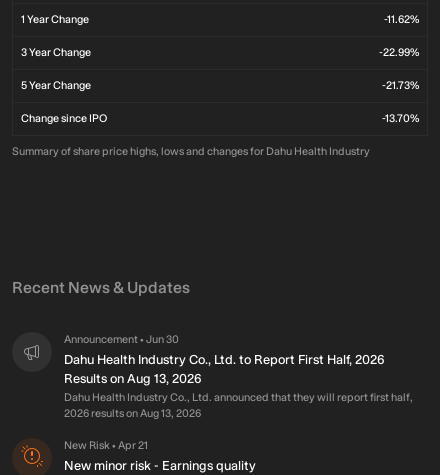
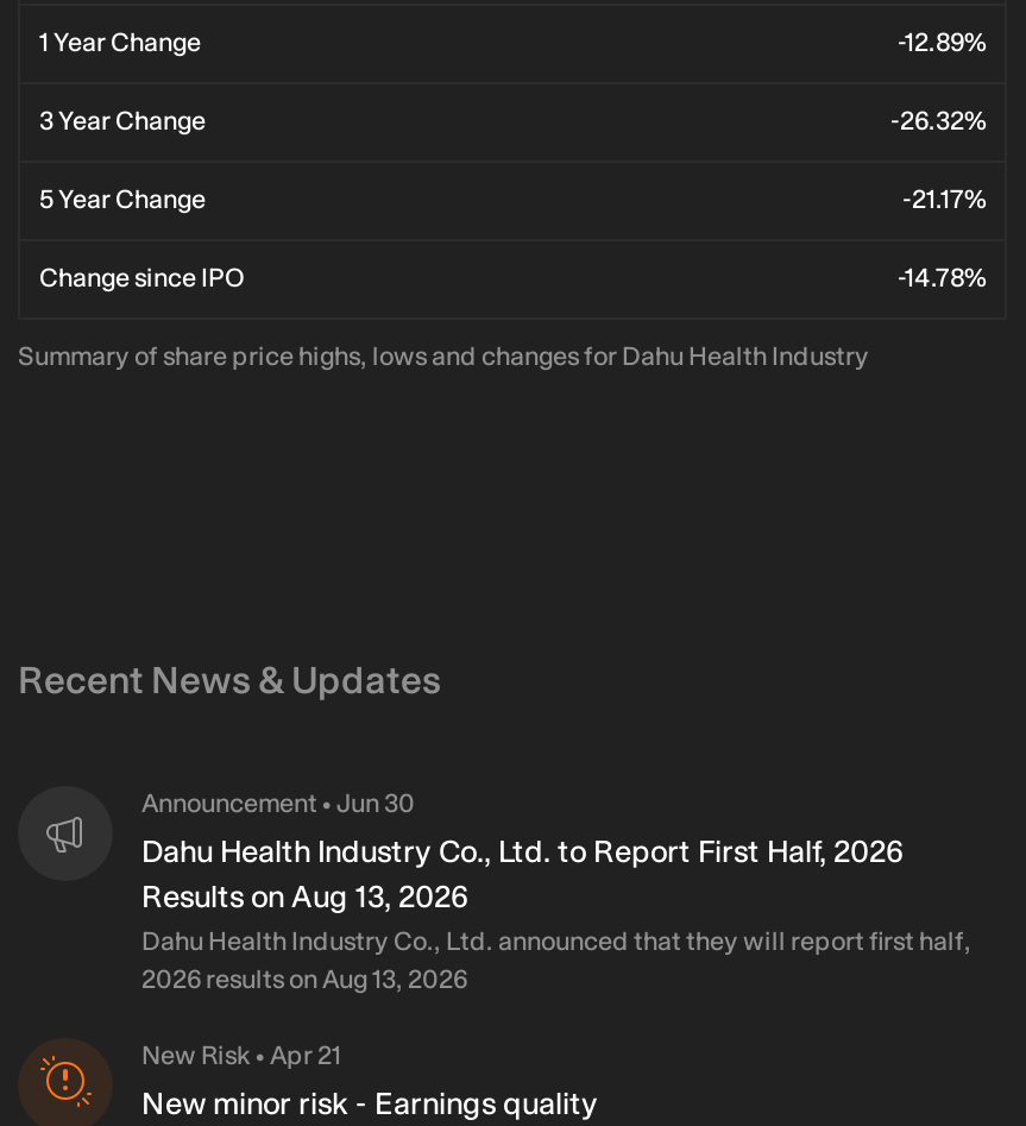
[384,13,419,26] -11.62% -> [898,27,986,58] -12.89%
[379,46,419,59] -22.99% -> [890,105,986,136] -26.32%
[382,79,419,92] -21.73% -> [902,184,986,214] -21.17%
[382,112,419,125] -13.70% -> [898,262,986,293] -14.78%

